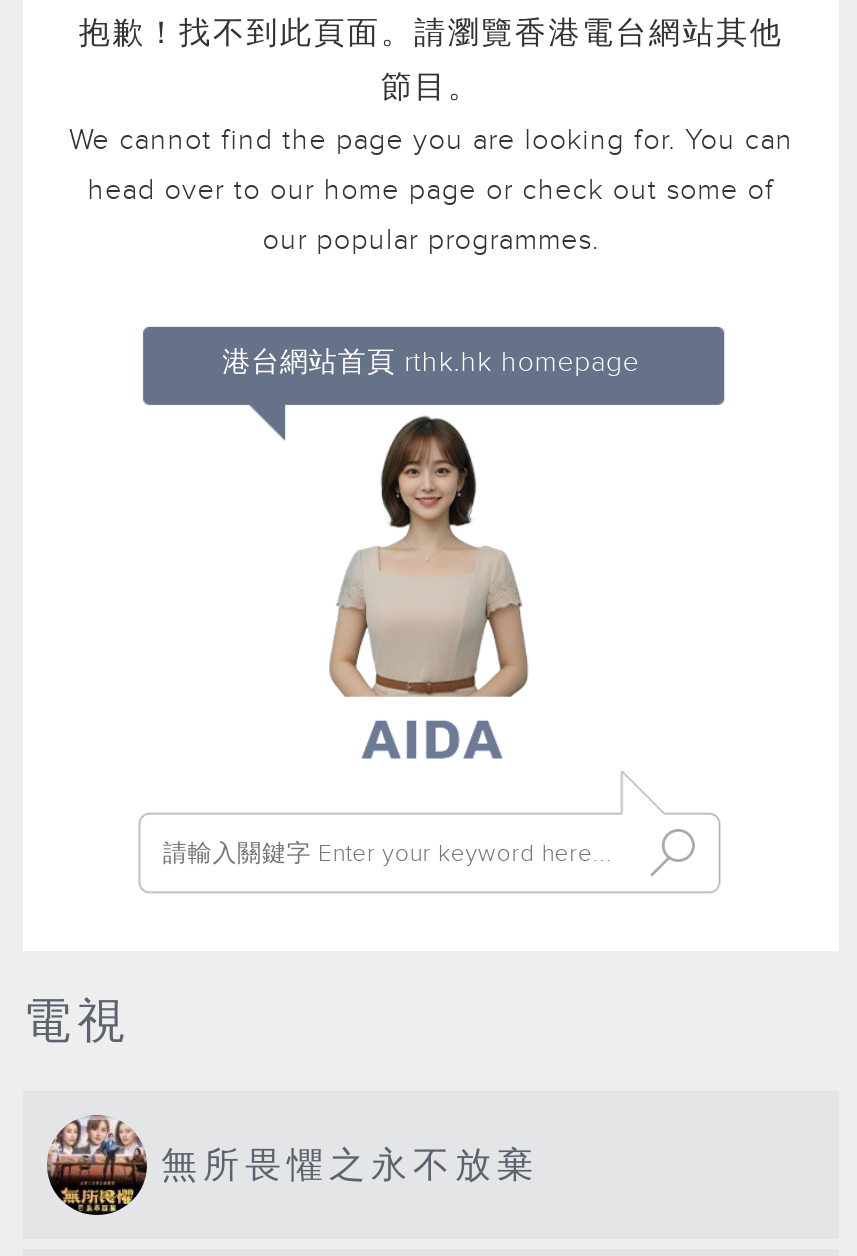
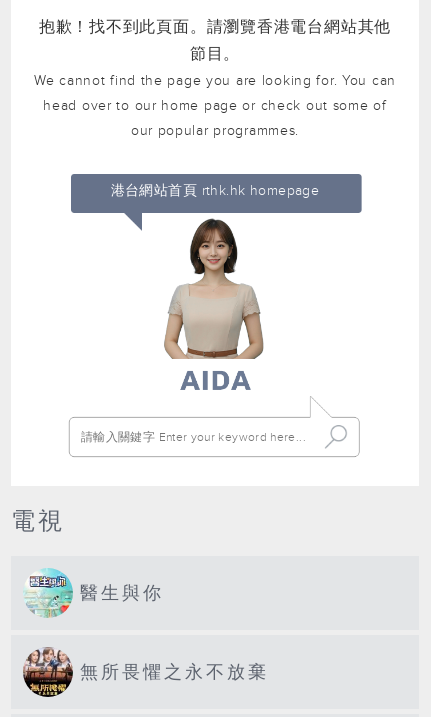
none -> [24,568,164,618] [image] | 醫生與你

